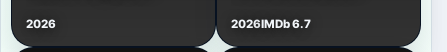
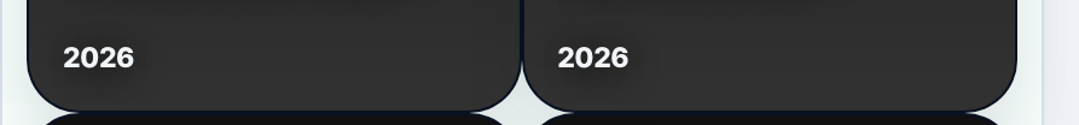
[231,17,311,31] 2026IMDb 6.7 -> [557,41,630,75] 2026

